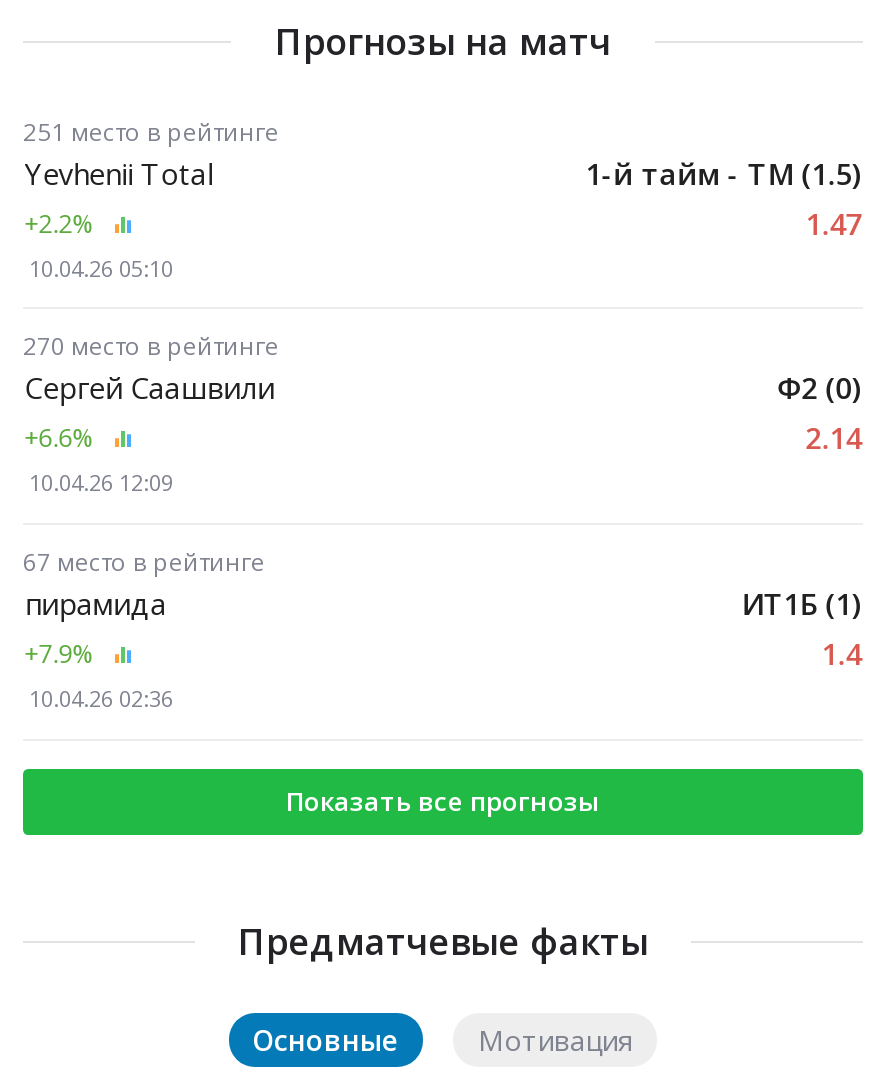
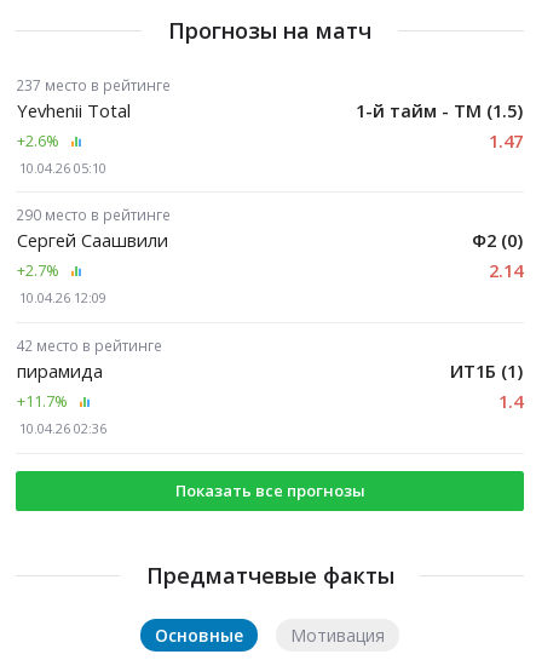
[23,115,279,149] 251 место в рейтинге -> [16,75,171,95] 237 место в рейтинге
[24,206,100,240] +2.2% -> [17,130,63,151] +2.6%
[23,330,279,364] 270 место в рейтинге -> [16,205,171,226] 290 место в рейтинге
[24,422,100,456] +6.6% -> [17,261,63,281] +2.7%
[23,545,265,579] 67 место в рейтинге -> [16,335,162,356] 42 место в рейтинге
[24,637,100,671] +7.9% -> [17,391,71,412] +11.7%

